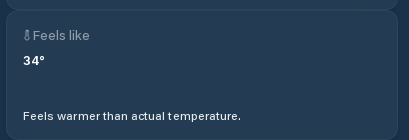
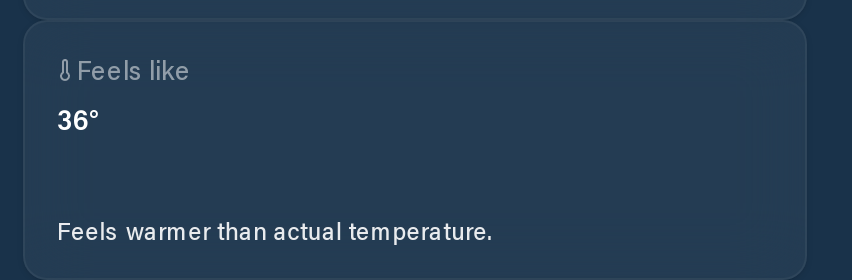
[23,50,45,69] 34° -> [57,100,101,138] 36°

